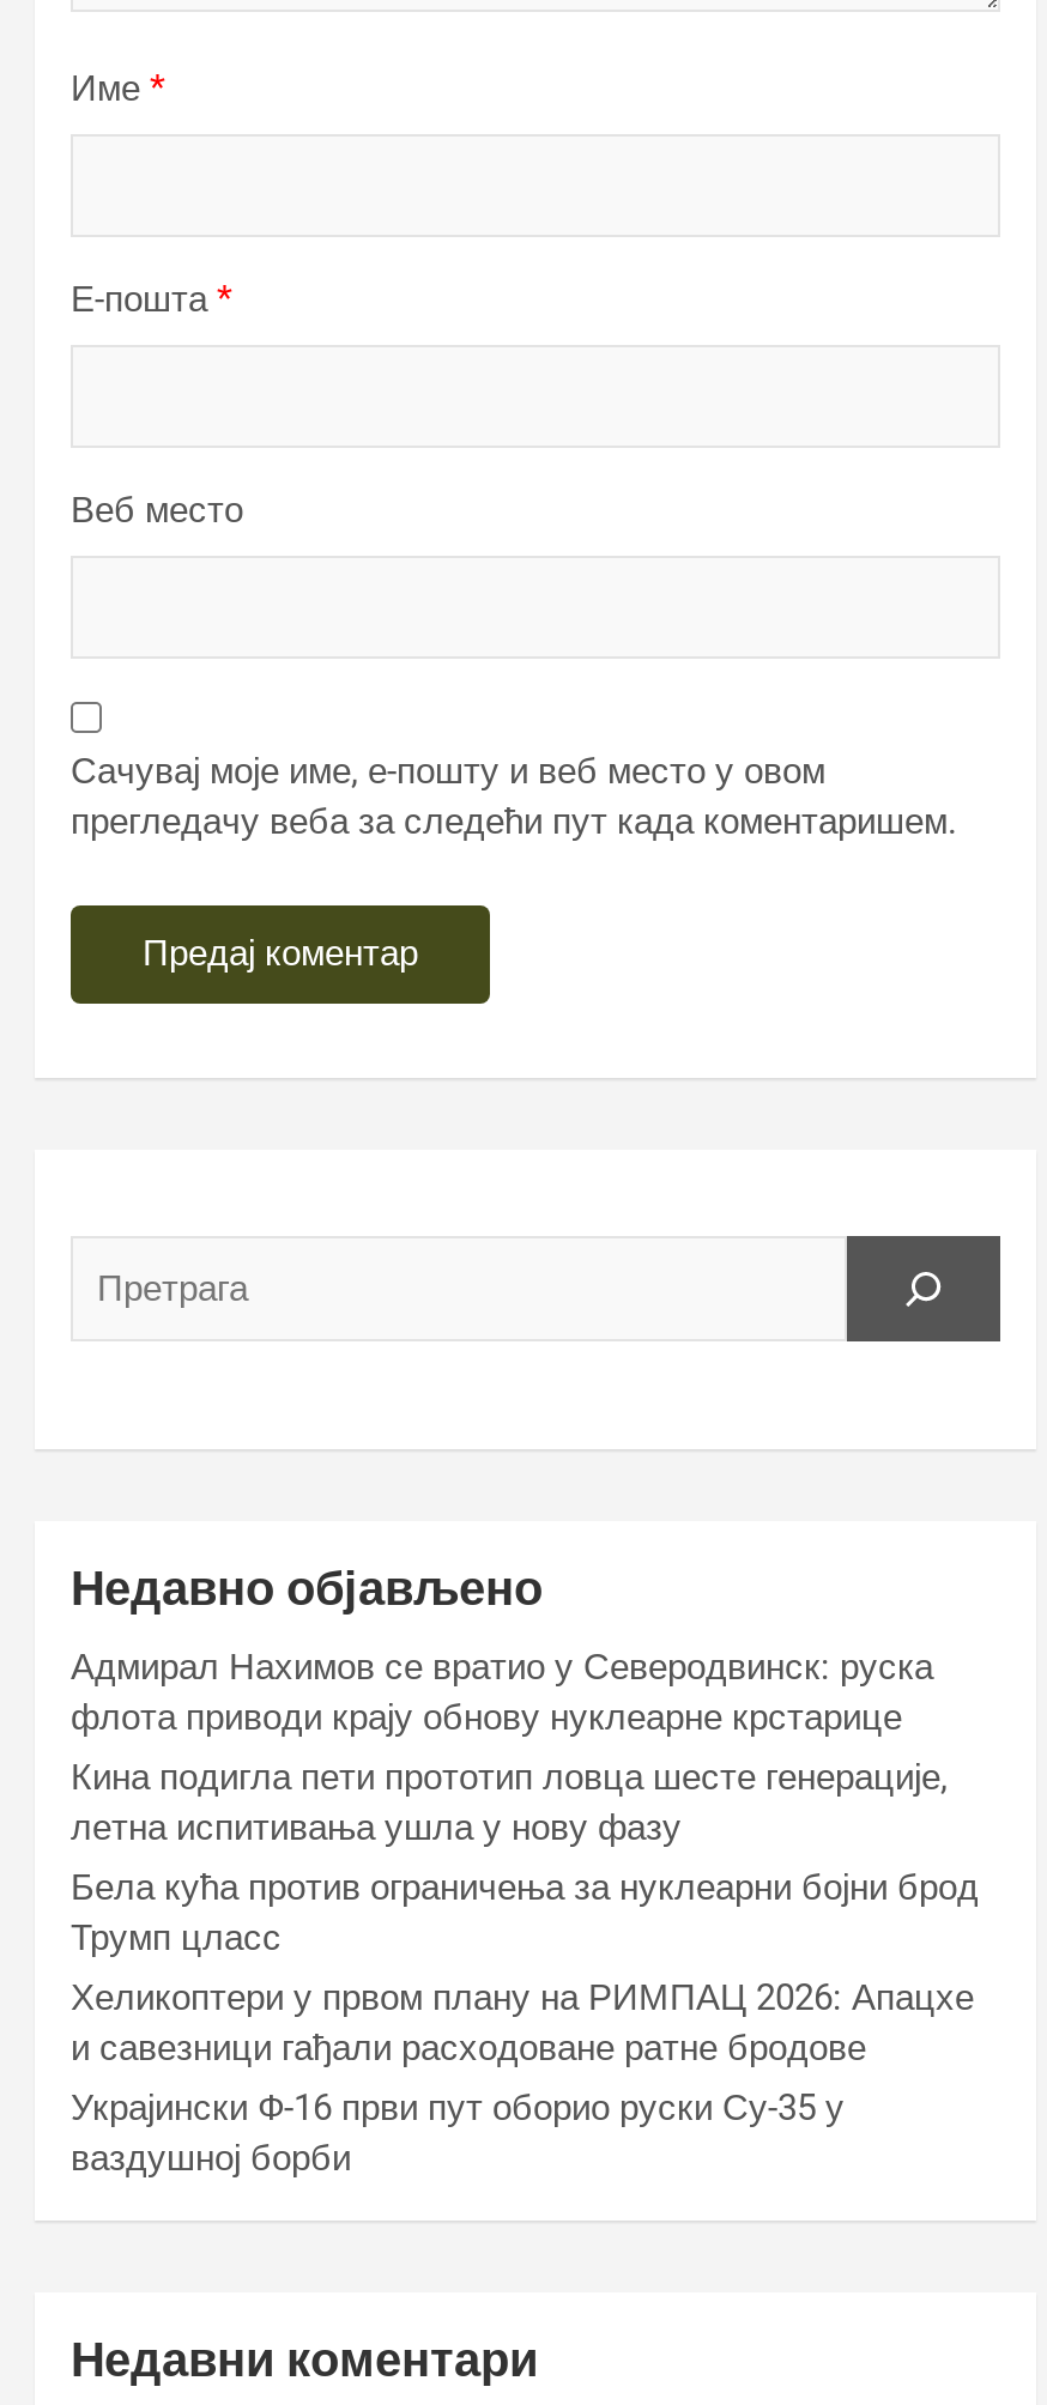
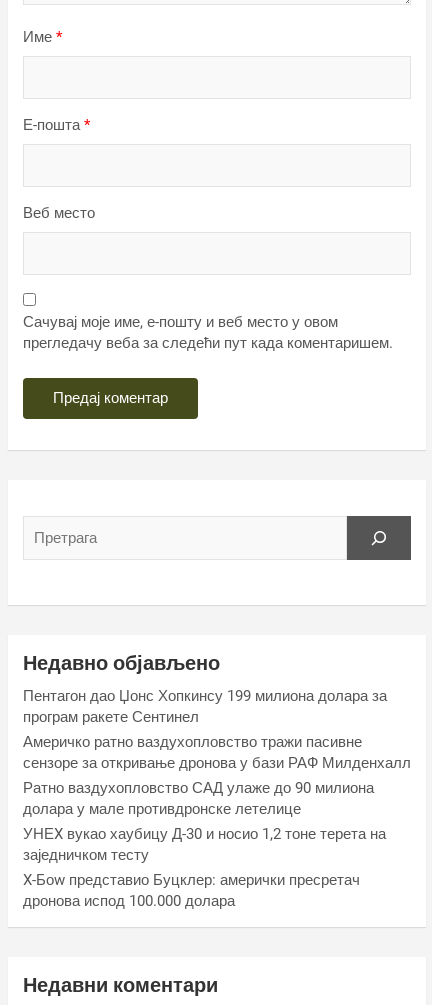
[71,1646,979,2180] Адмирал Нахимов се вратио у Северодвинск: руска | флота приводи крају обнову нуклеарне крстарице | Кина подигла пети прототип ловца шесте генерације, | летна испитивања ушла у нову фазу | Бела кућа против ограничења за нуклеарни бојни брод | Трумп цласс | Хеликоптери у првом плану на РИМПАЦ 2026: Апацхе | и савезници гађали расходоване ратне бродове | Украјински Ф-16 први пут оборио руски Су-35 у | ваздушној борби -> [23,687,411,910] Пентагон дао Џонс Хопкинсу 199 милиона долара за | програм ракете Сентинел | Америчко ратно ваздухопловство тражи пасивне | сензоре за откривање дронова у бази РАФ Милденхалл | Ратно ваздухопловство САД улаже до 90 милиона | долара у мале противдронске летелице | УНЕX вукао хаубицу Д-30 и носио 1,2 тоне терета на | заједничком тесту | X-Боw представио Буцклер: амерички пресретач | дронова испод 100.000 долара

